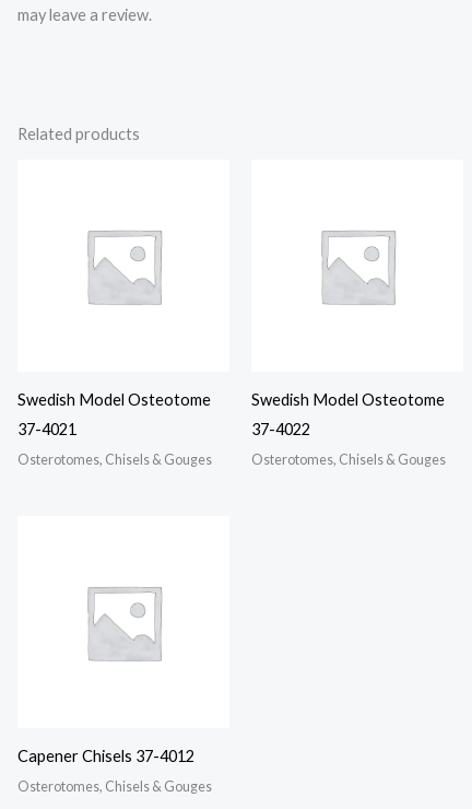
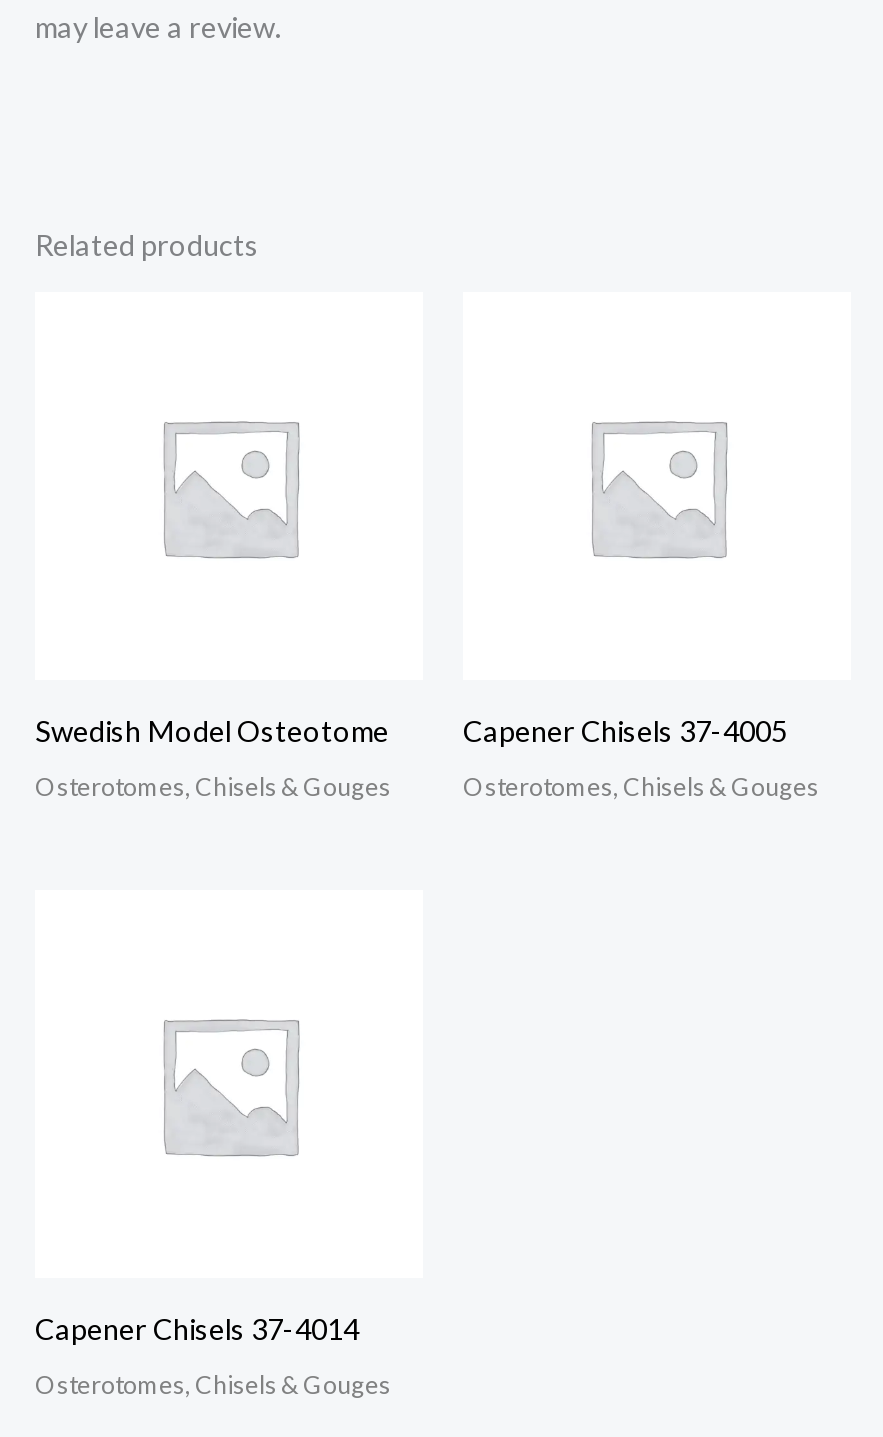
[251,390,445,438] Swedish Model Osteotome | 37-4022 -> [463,714,787,748] Capener Chisels 37-4005
[17,420,76,438] 37-4021 -> none
[17,746,194,765] Capener Chisels 37-4012 -> [35,1311,359,1345] Capener Chisels 37-4014

